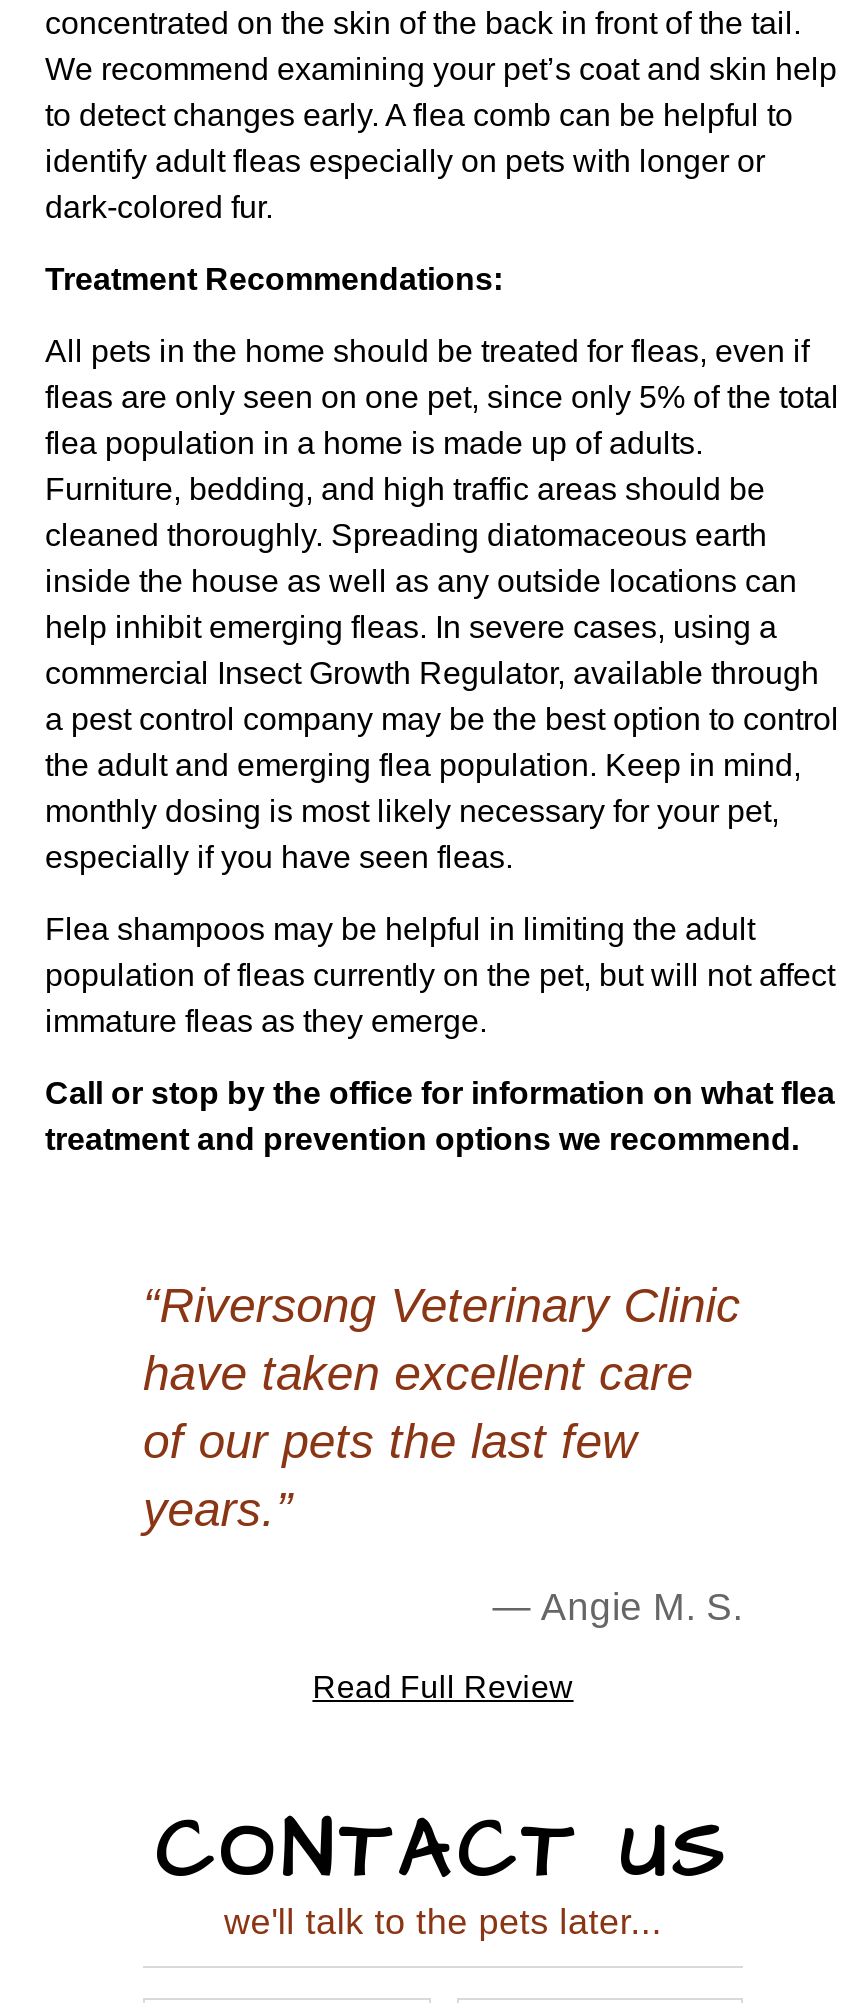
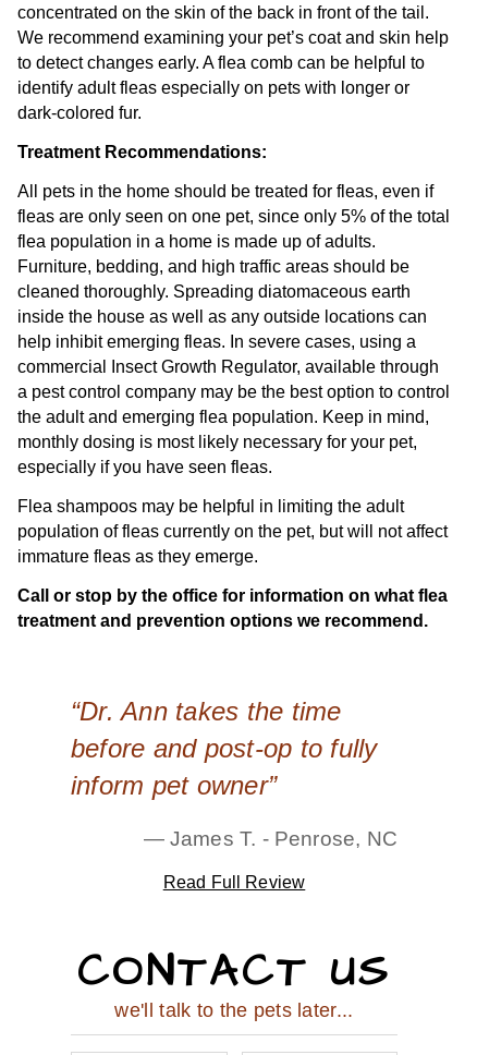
[143,1278,740,1536] “Riversong Veterinary Clinic | have taken excellent care | of our pets the last few | years.” -> [71,696,377,800] “Dr. Ann takes the time | before and post-op to fully | inform pet owner”
[541,1586,743,1628] Angie M. S. -> [170,827,397,850] James T. - Penrose, NC

